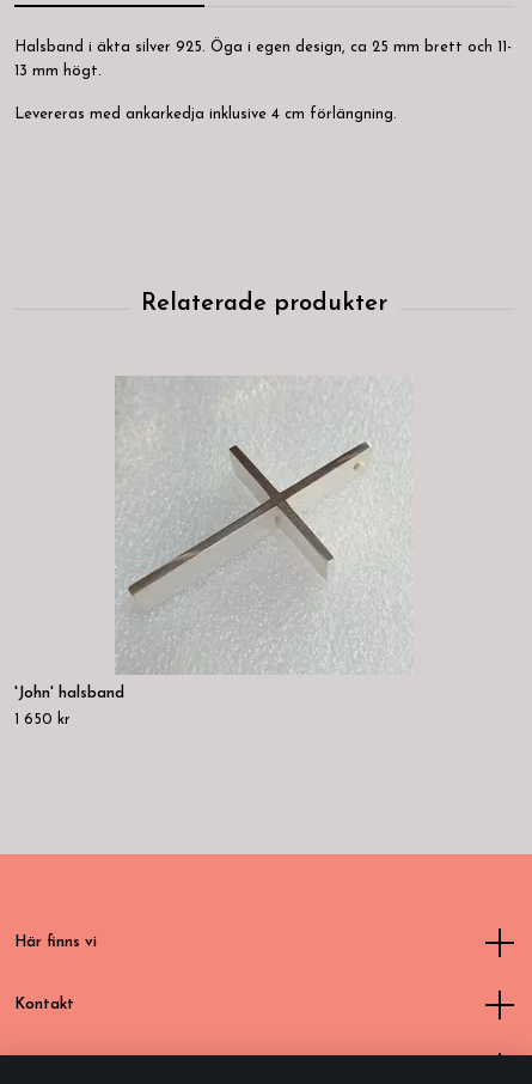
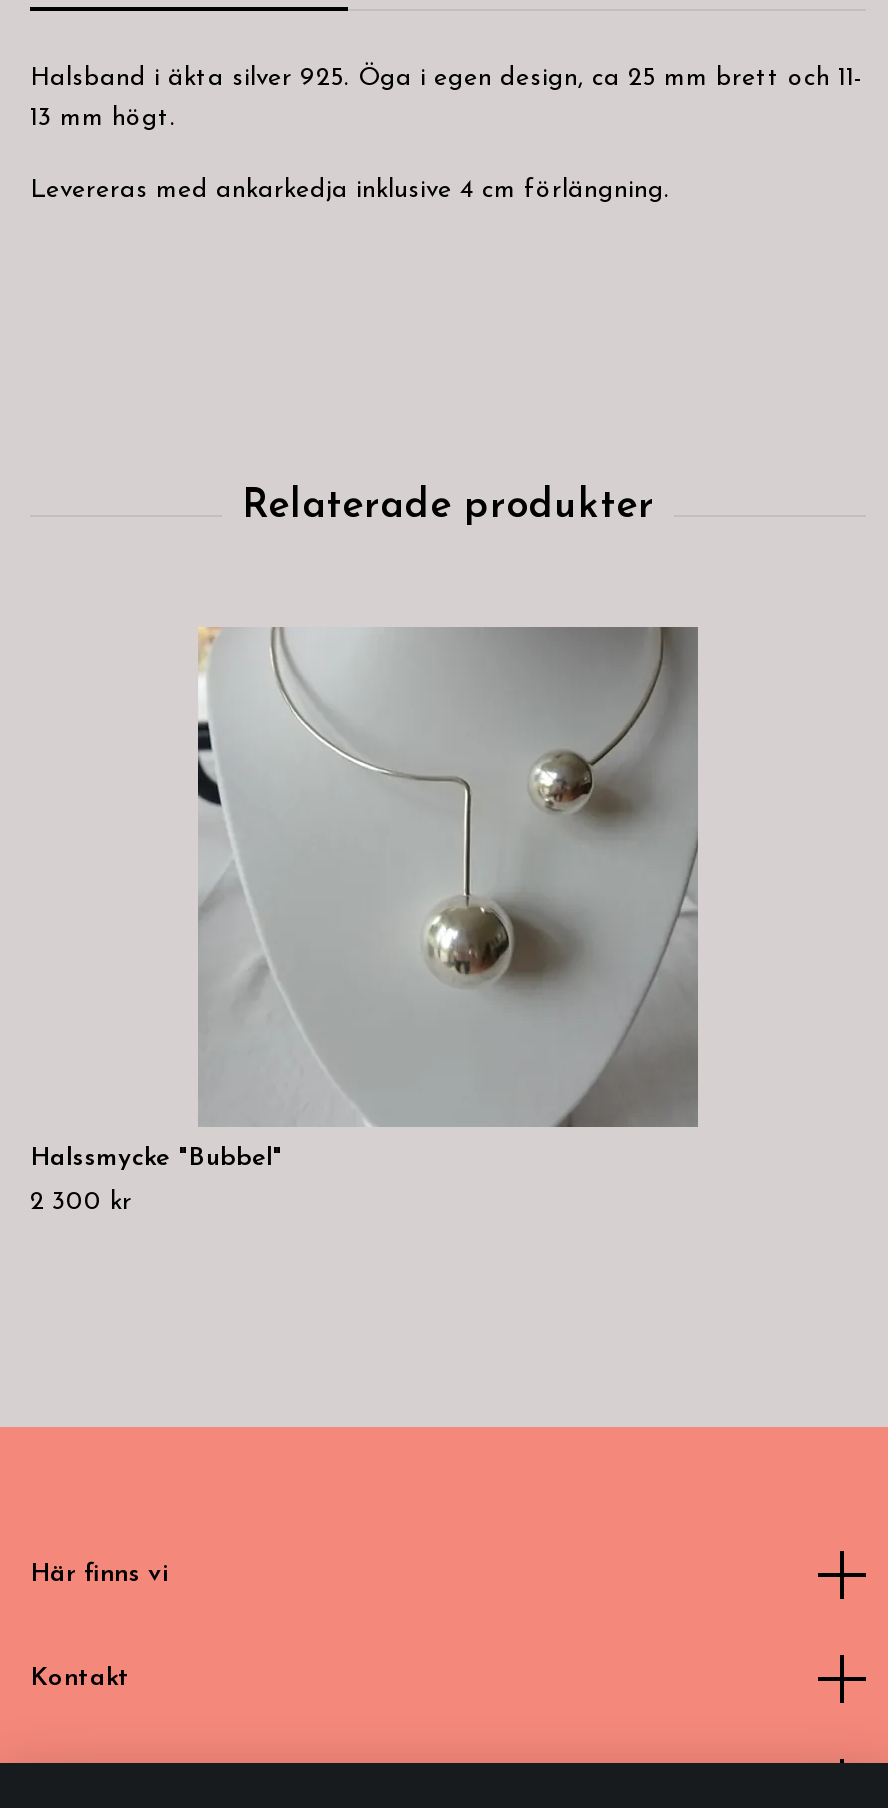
[14,376,414,701] [image] | 'John' halsband -> [30,625,700,1170] [image] | Halssmycke "Bubbel"
[14,711,71,727] 1 650 kr -> [30,1188,132,1214] 2 300 kr

